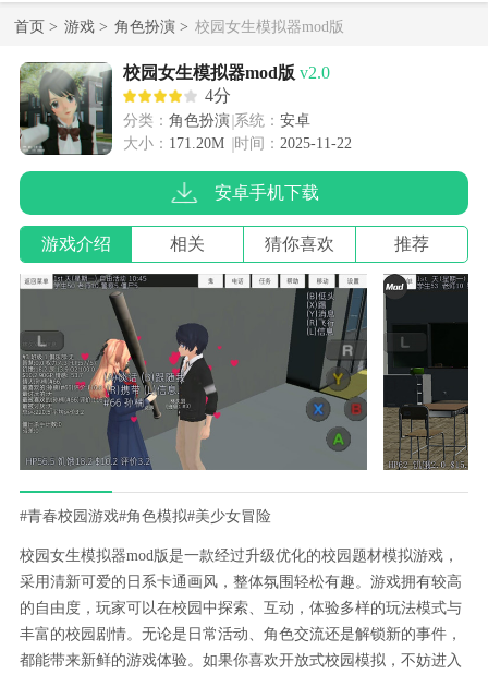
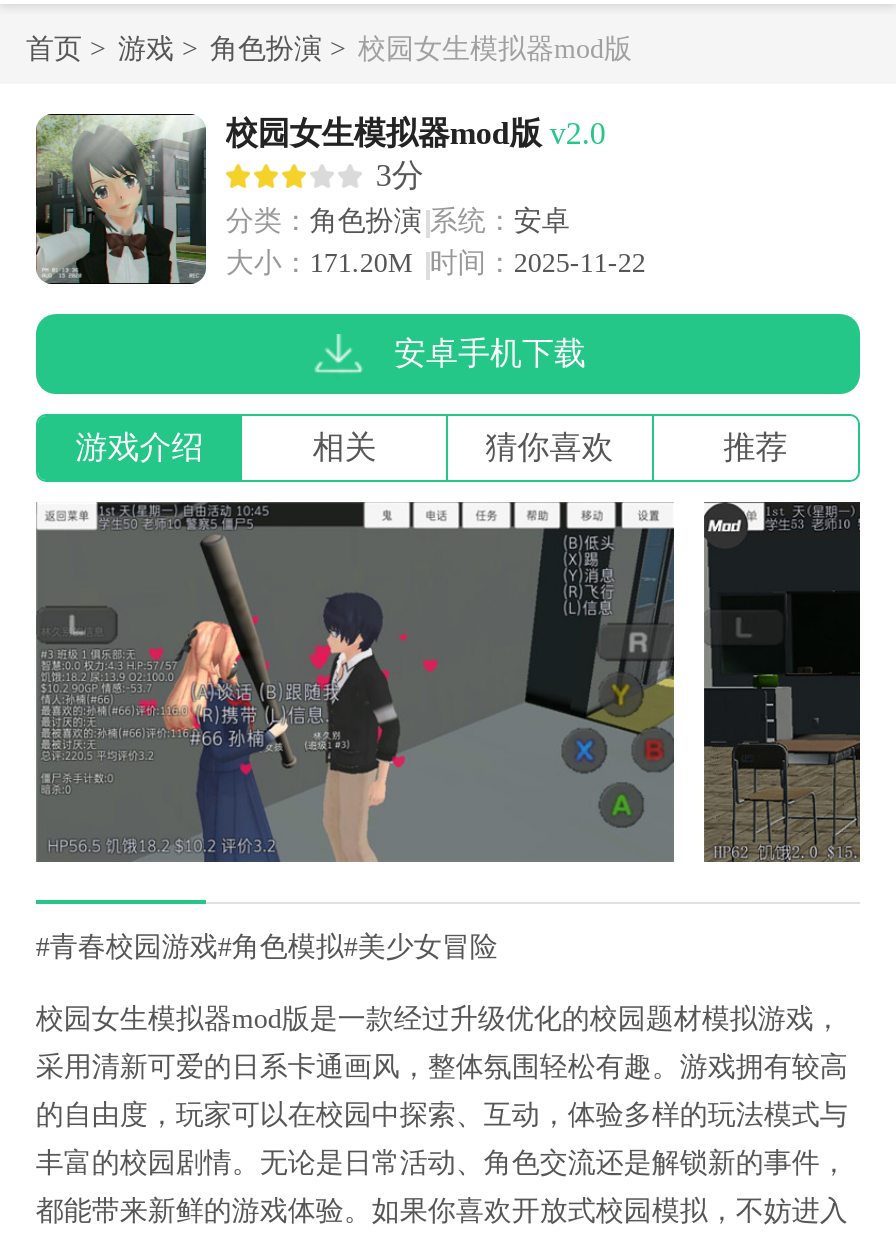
[205,86,231,105] 4分 -> [376,158,424,192] 3分

